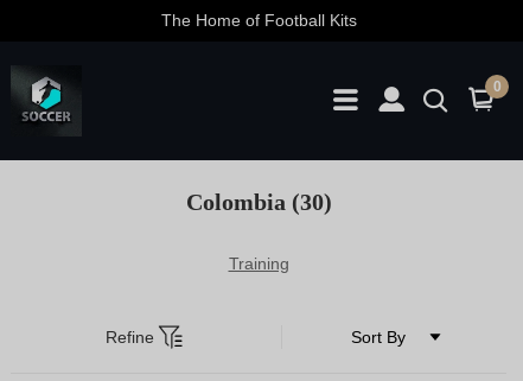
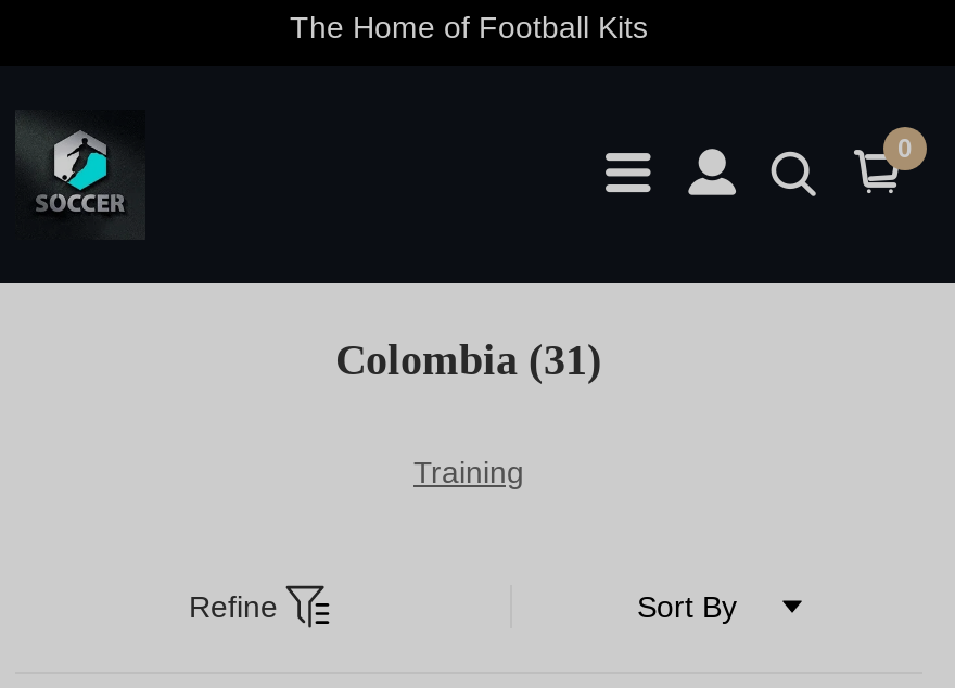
[186,189,331,215] Colombia (30) -> [335,335,602,383] Colombia (31)

